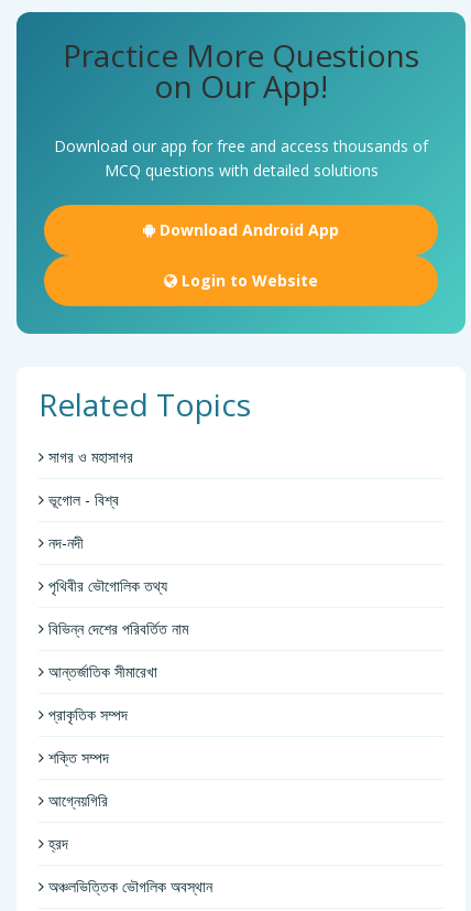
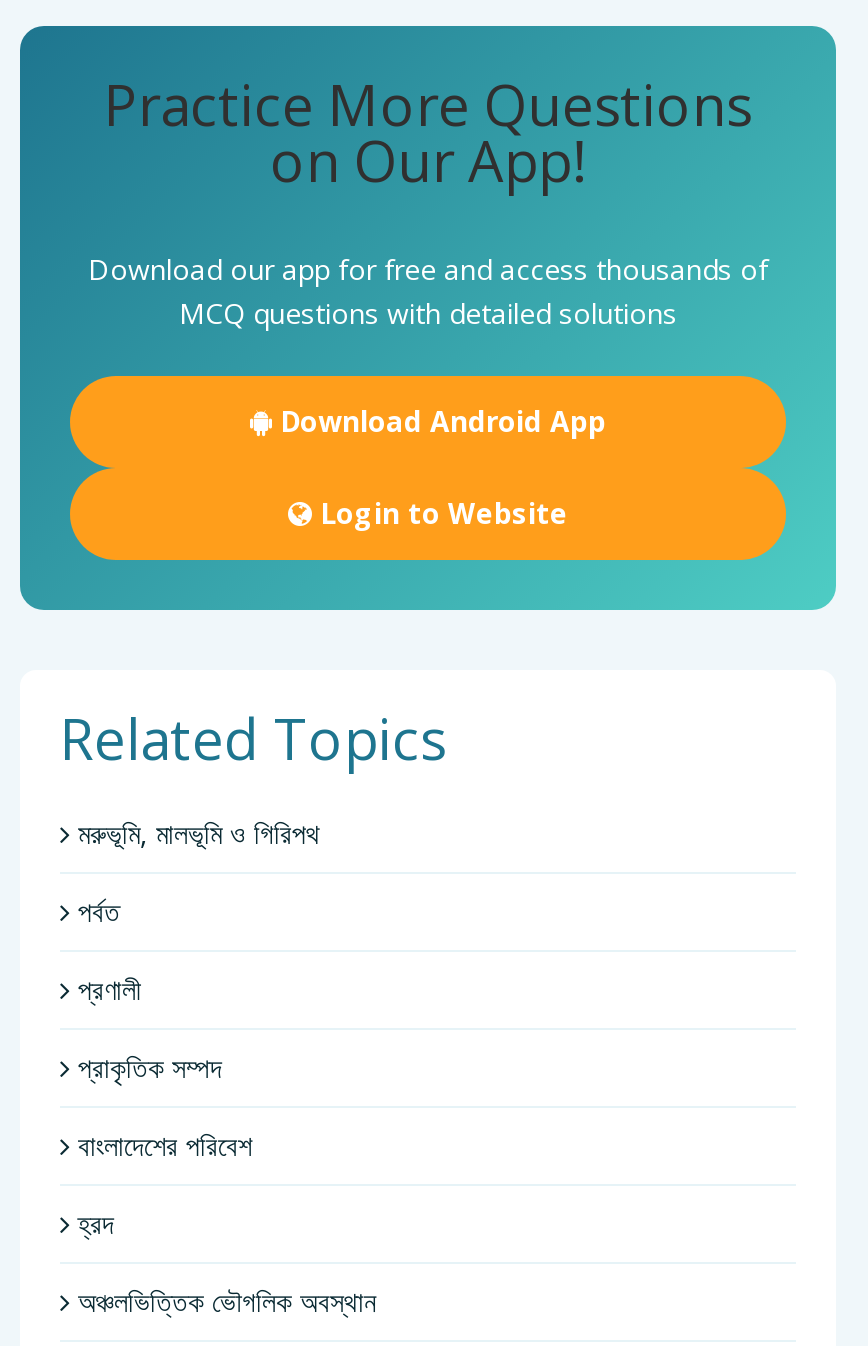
[44,446,188,682] সাগর ও মহাসাগর | ভূগোল - বিশ্ব | নদ-নদী | পৃথিবীর ভৌগোলিক তথ্য | বিভিন্ন দেশের পরিবর্তিত নাম | আন্তর্জাতিক সীমারেখা -> [70,814,320,1008] মরুভূমি, মালভূমি ও গিরিপথ | পর্বত | প্রণালী
[44,747,109,811] শক্তি সম্পদ | আগ্নেয়গিরি -> [70,1126,252,1164] বাংলাদেশের পরিবেশ

